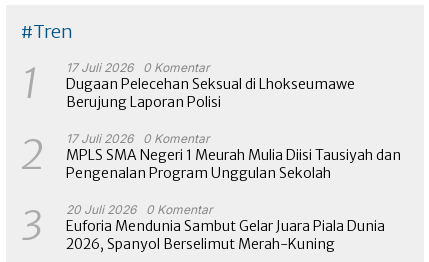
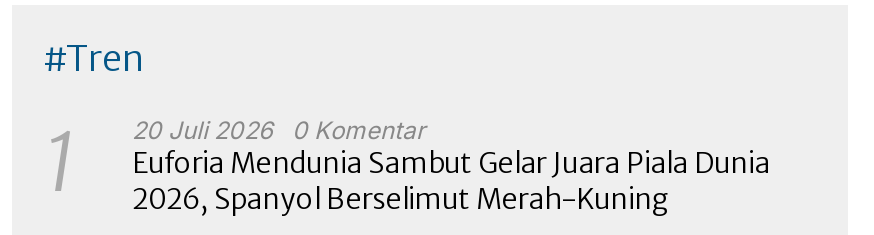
[21,60,401,251] 17 Juli 2026 | 0 Komentar | Dugaan Pelecehan Seksual di Lhokseumawe | Berujung Laporan Polisi | 2 | 17 Juli 2026 | 0 Komentar | MPLS SMA Negeri 1 Meurah Mulia Diisi Tausiyah dan | Pengenalan Program Unggulan Sekolah | 3 -> none

